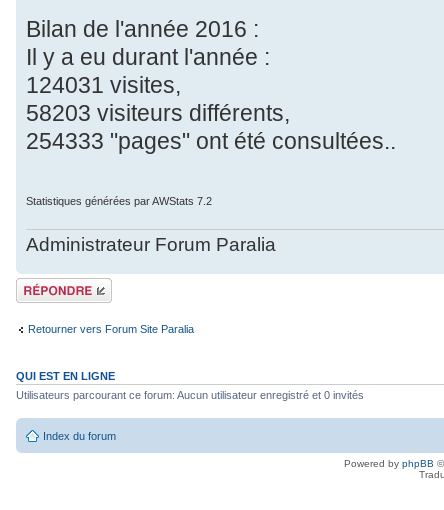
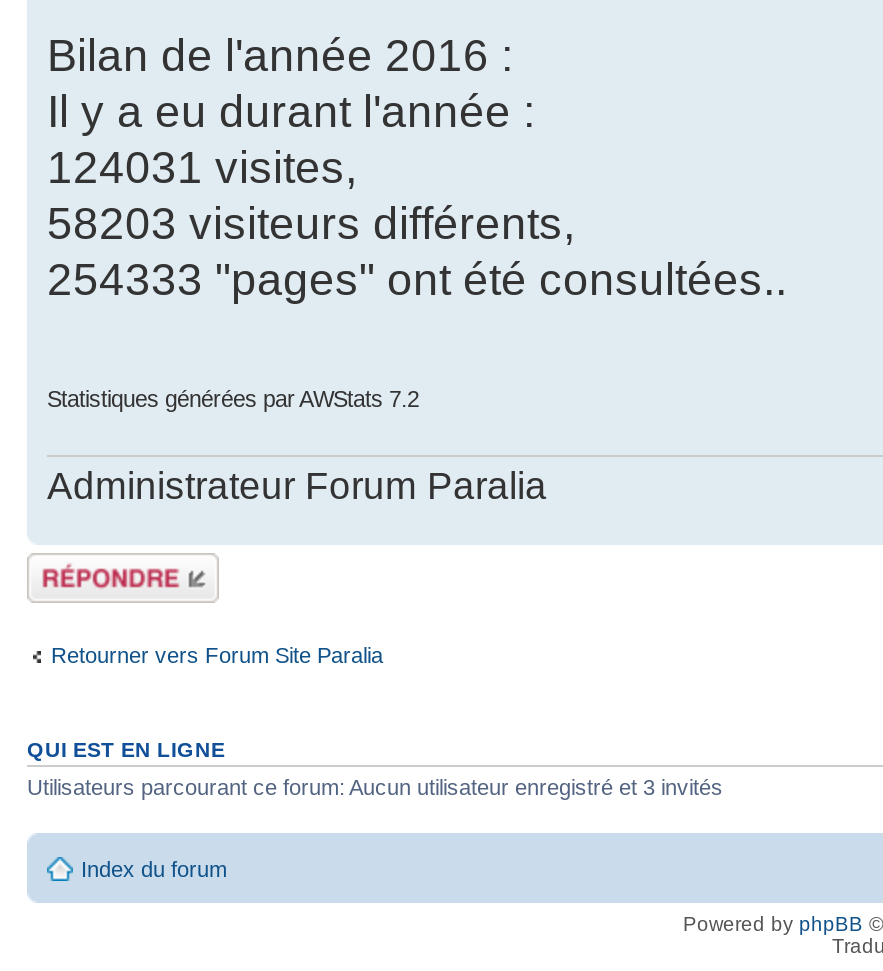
[16,389,364,401] Utilisateurs parcourant ce forum: Aucun utilisateur enregistré et 0 invités -> [27,775,723,799] Utilisateurs parcourant ce forum: Aucun utilisateur enregistré et 3 invités

